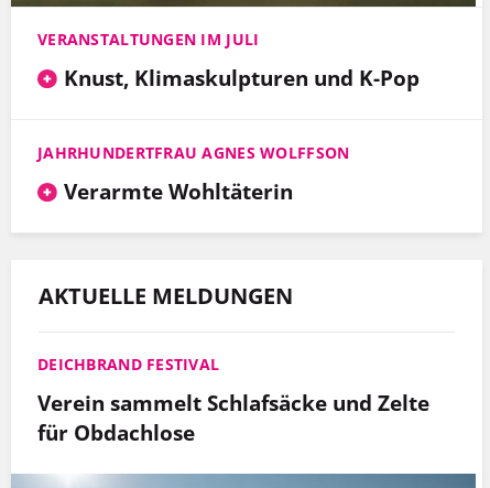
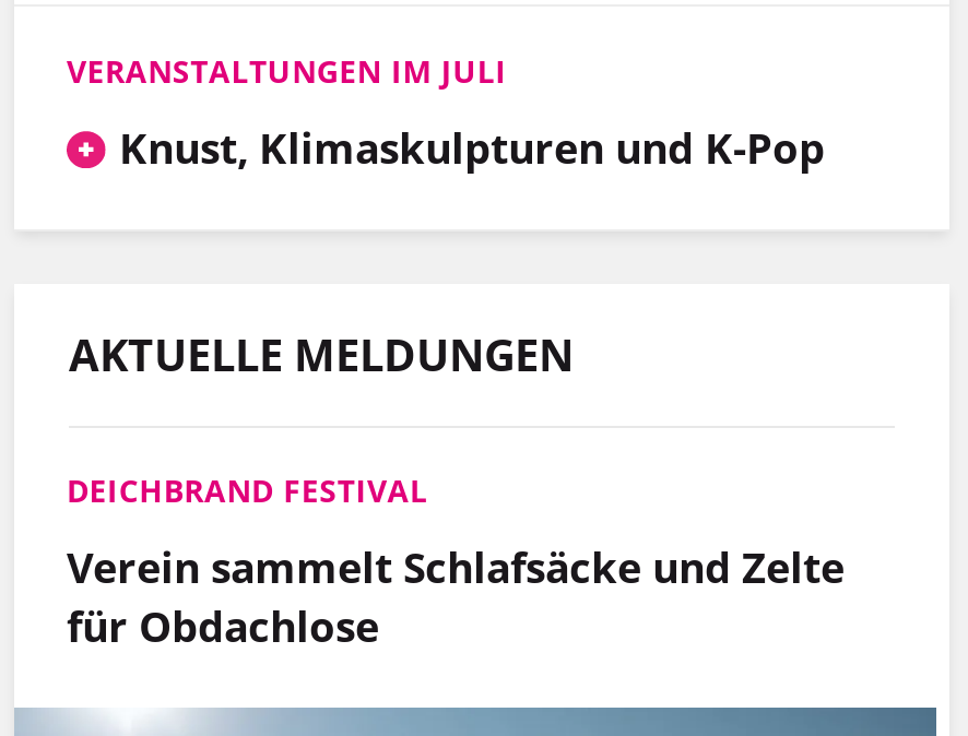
[37,142,349,206] JAHRHUNDERTFRAU AGNES WOLFFSON | Verarmte Wohltäterin -> none

